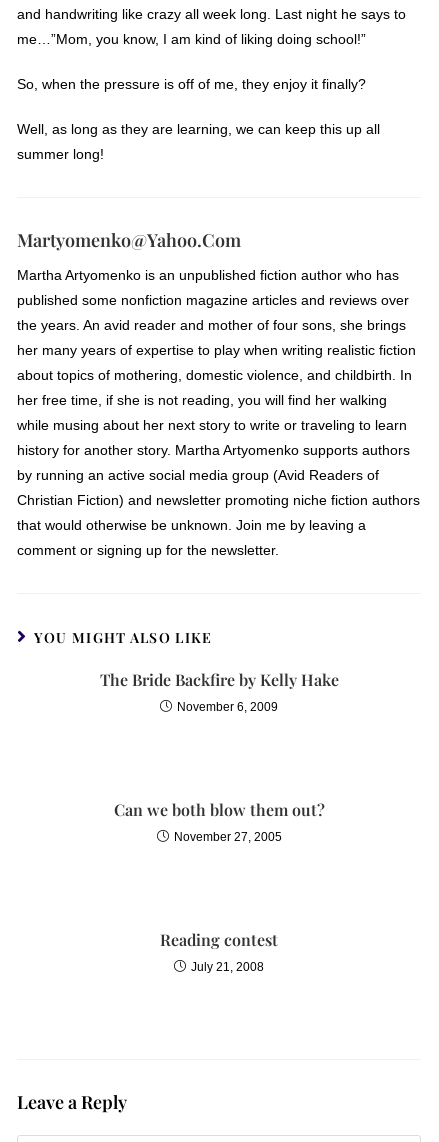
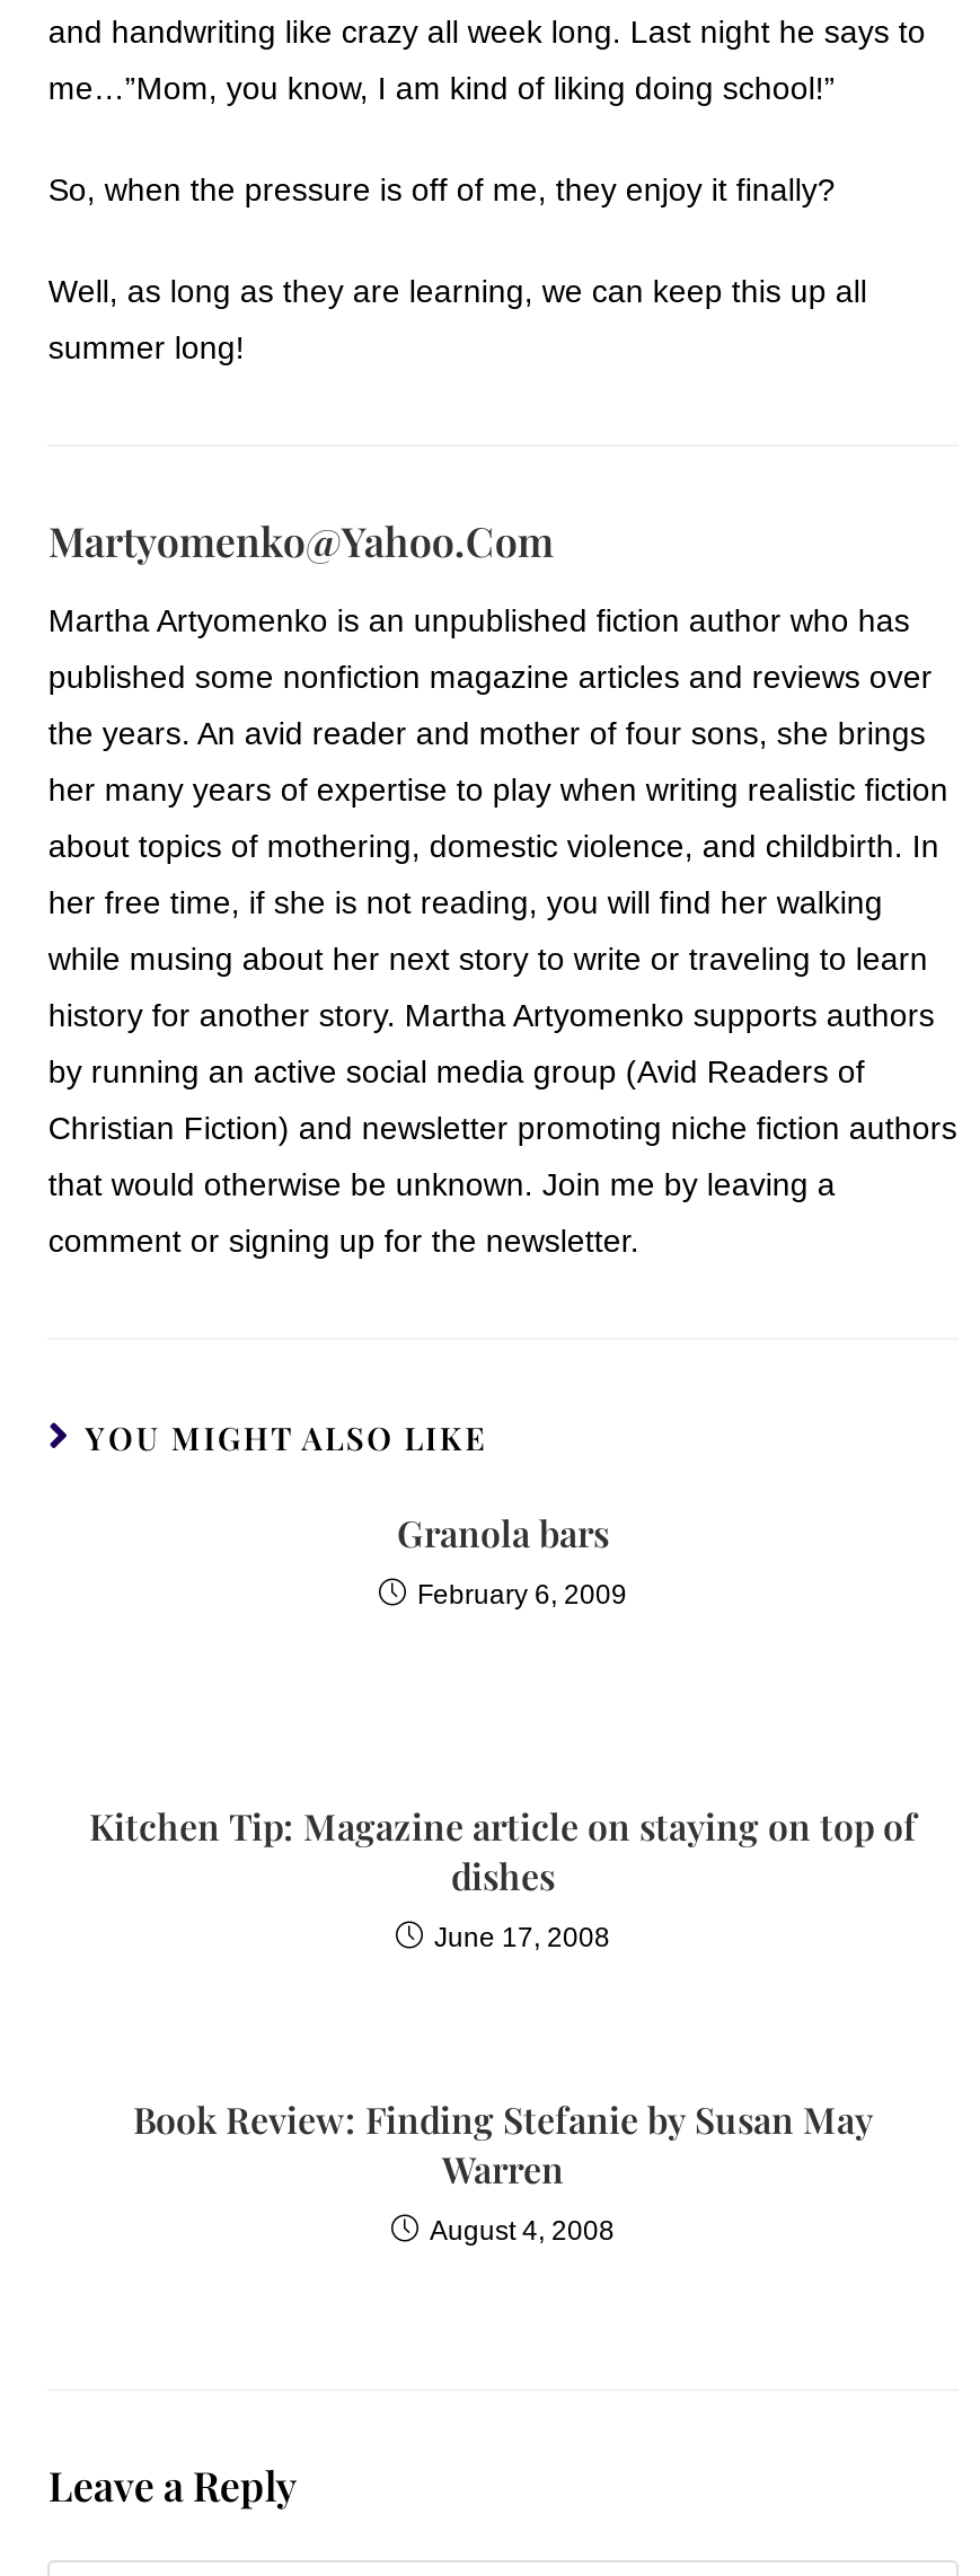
[99,669,338,690] The Bride Backfire by Kelly Hake -> [397,1510,609,1557] Granola bars
[177,700,278,714] November 6, 2009 -> [417,1579,627,1611] February 6, 2009
[113,799,324,820] Can we both blow them out? -> [89,1803,917,1900] Kitchen Tip: Magazine article on staying on top of | dishes
[173,830,281,844] November 27, 2005 -> [434,1922,610,1954] June 17, 2008
[160,929,278,950] Reading contest -> [133,2096,873,2193] Book Review: Finding Stefanie by Susan May | Warren
[191,960,264,974] July 21, 2008 -> [430,2216,615,2247] August 4, 2008

